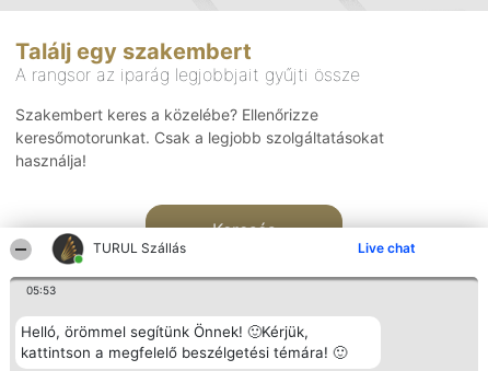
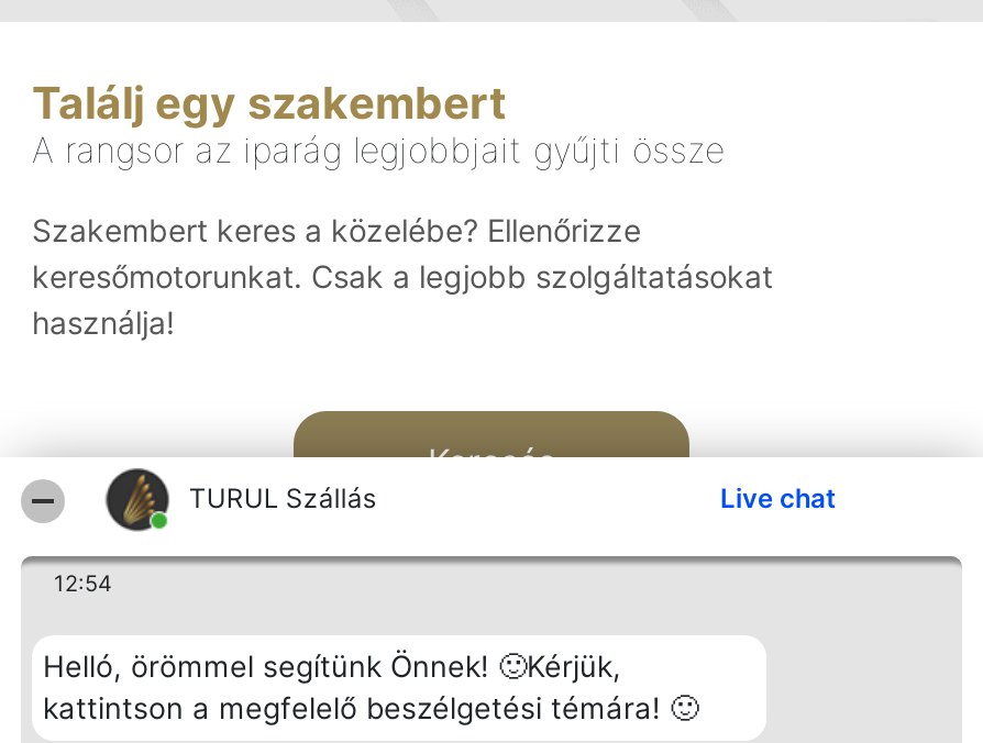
[26,283,56,297] 05:53 -> [54,569,111,596] 12:54

